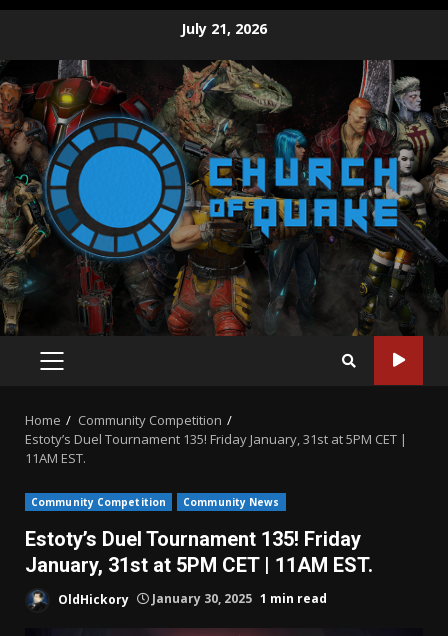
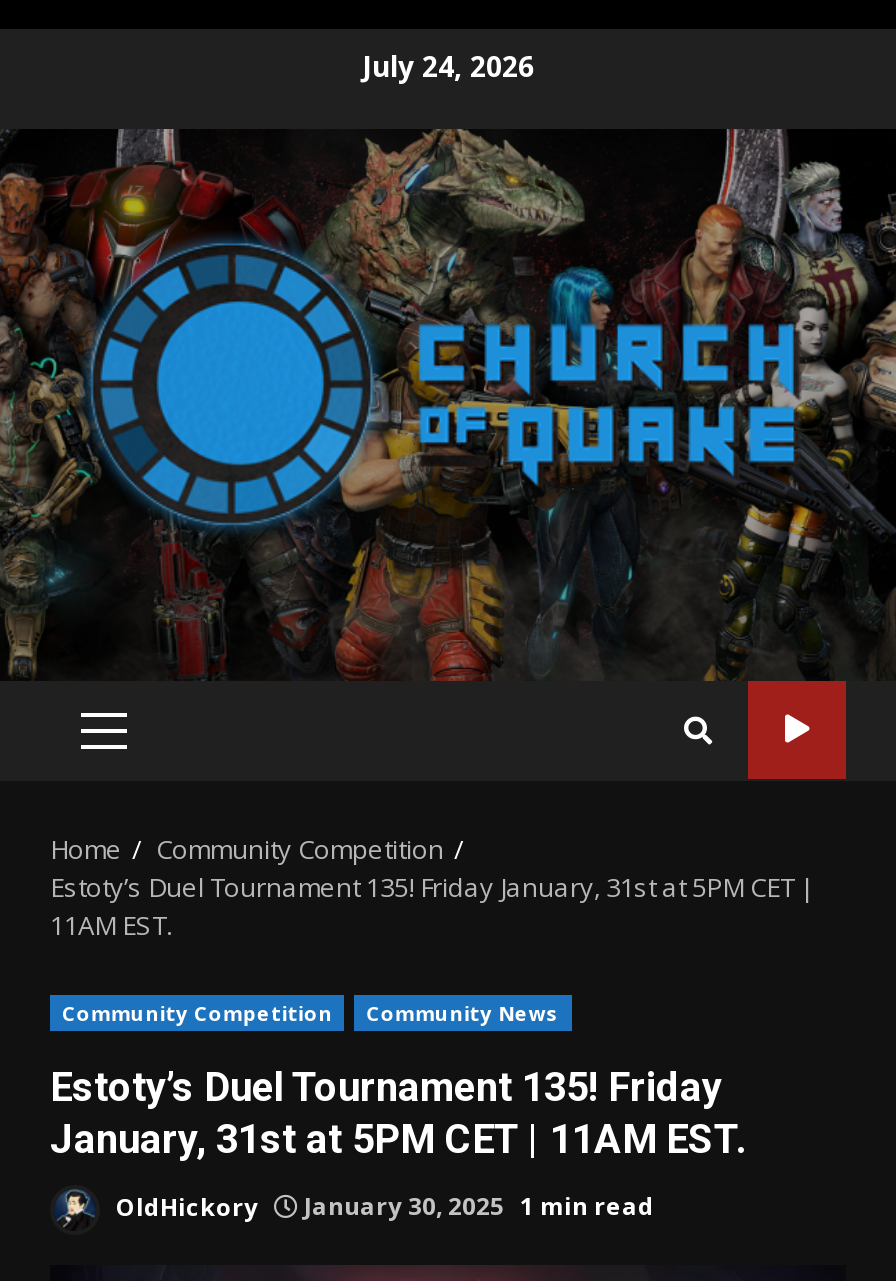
[181,18,267,37] July 21, 2026 -> [362,46,534,84] July 24, 2026

